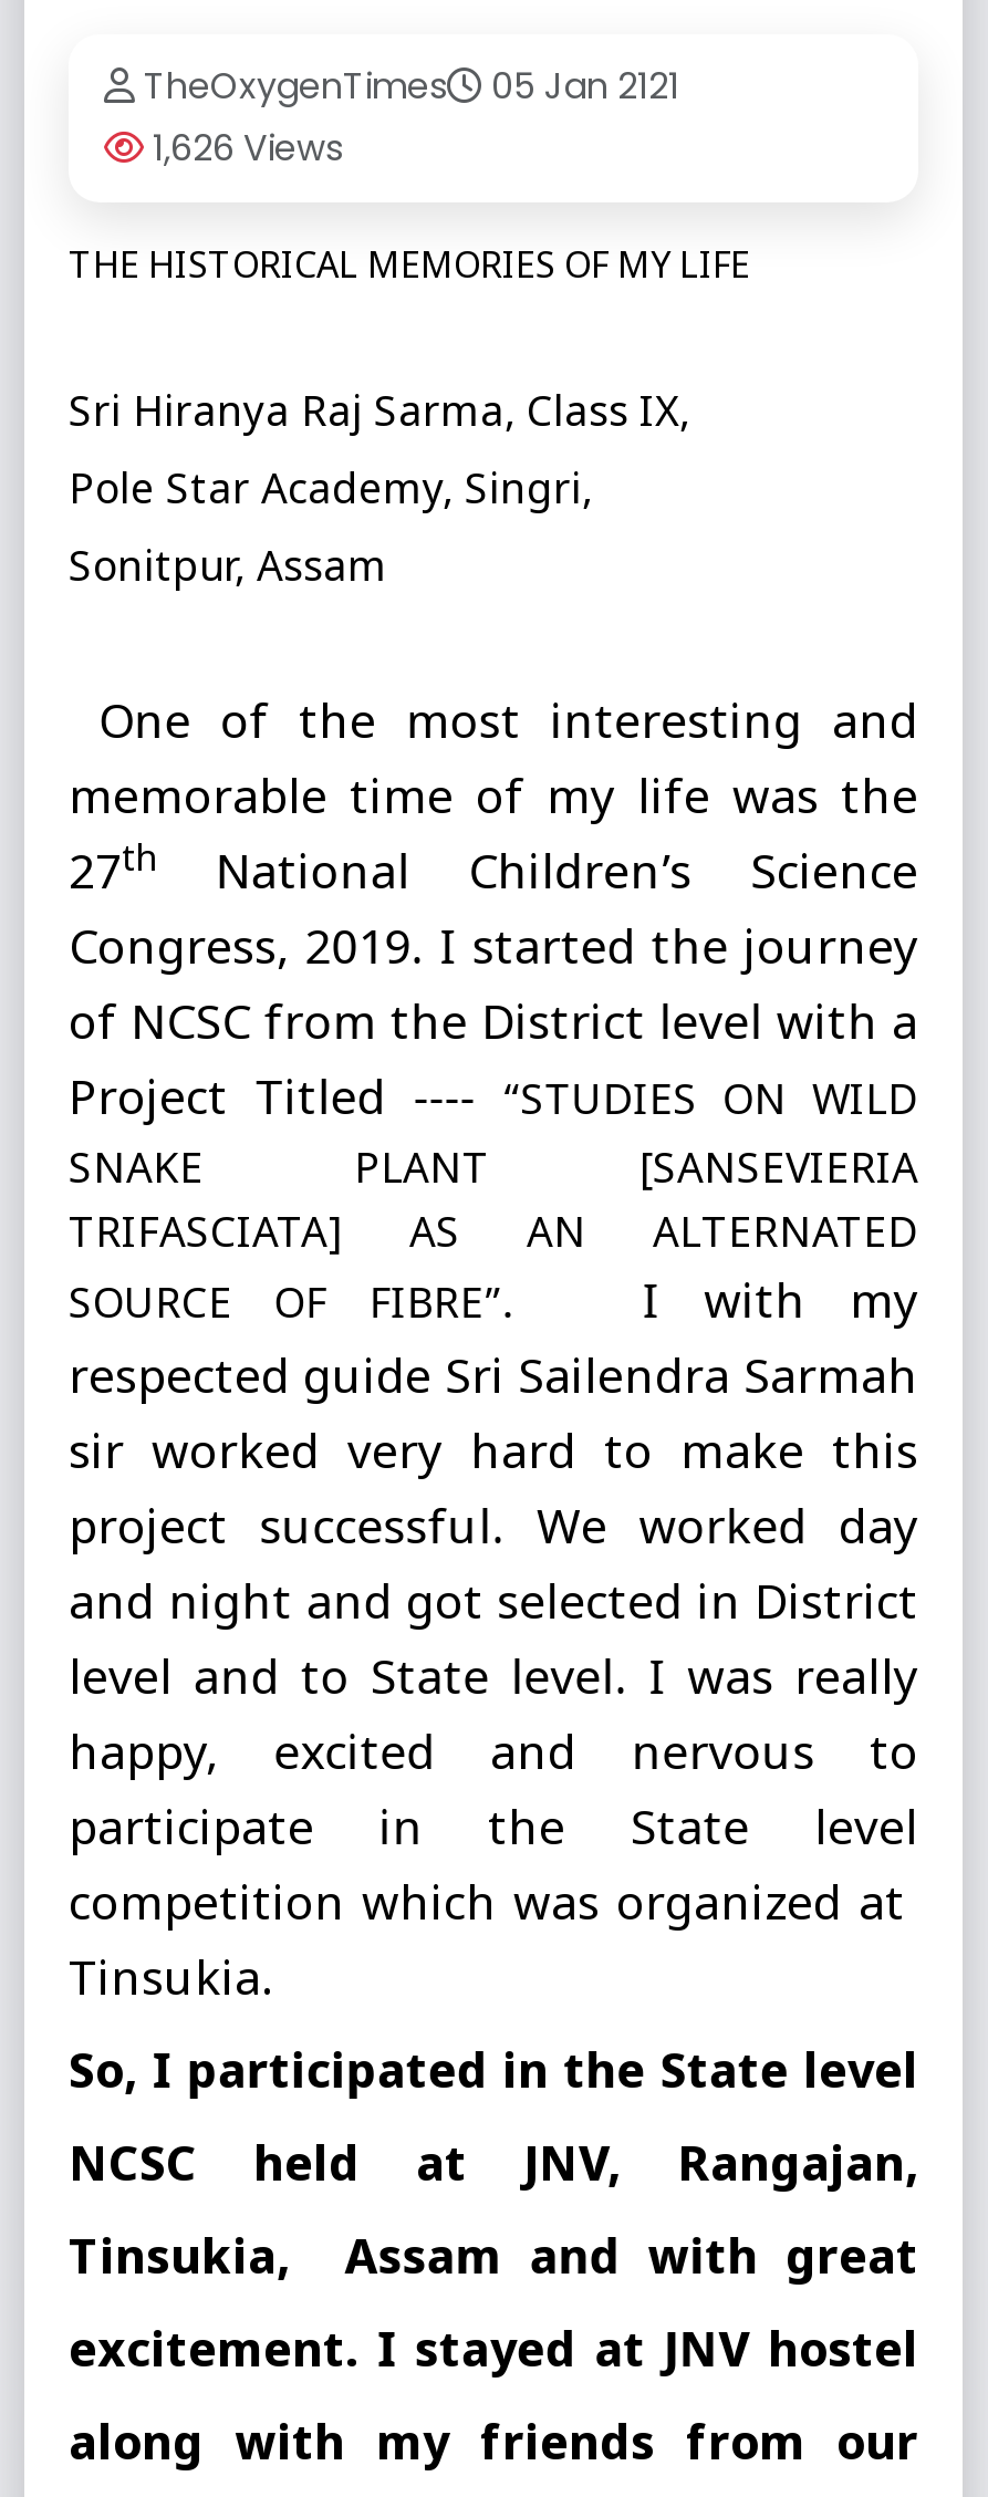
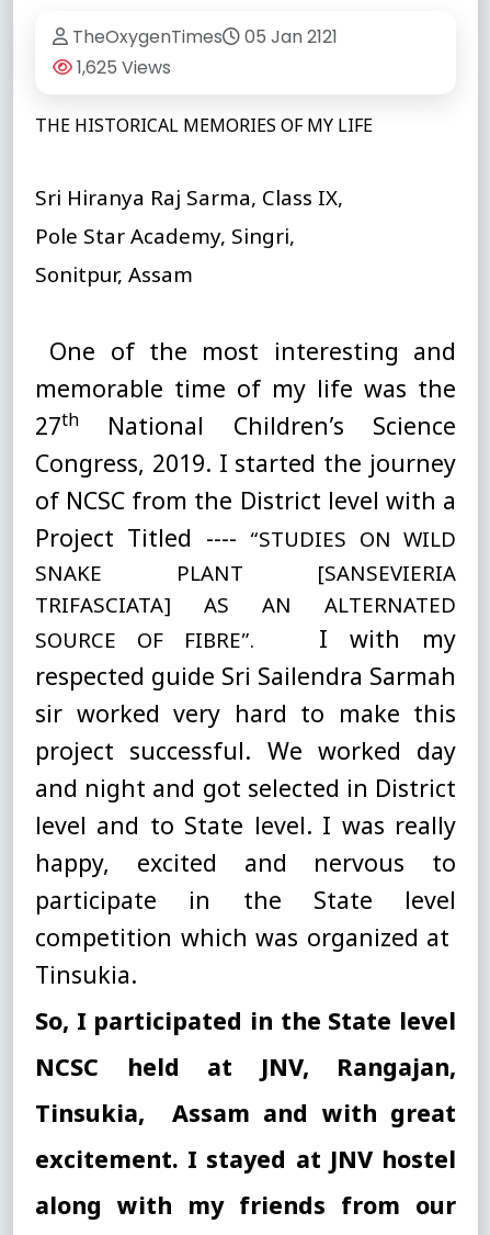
[144,124,343,175] 1,626 Views -> [72,55,171,81] 1,625 Views

